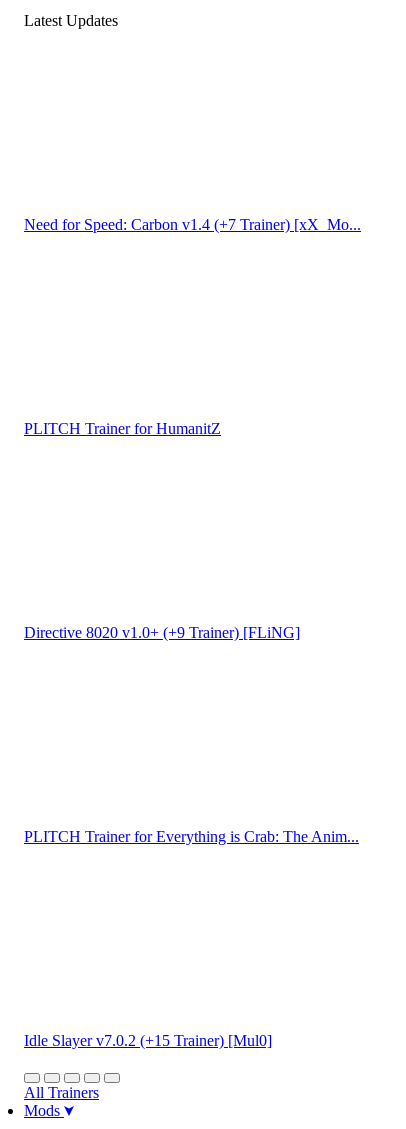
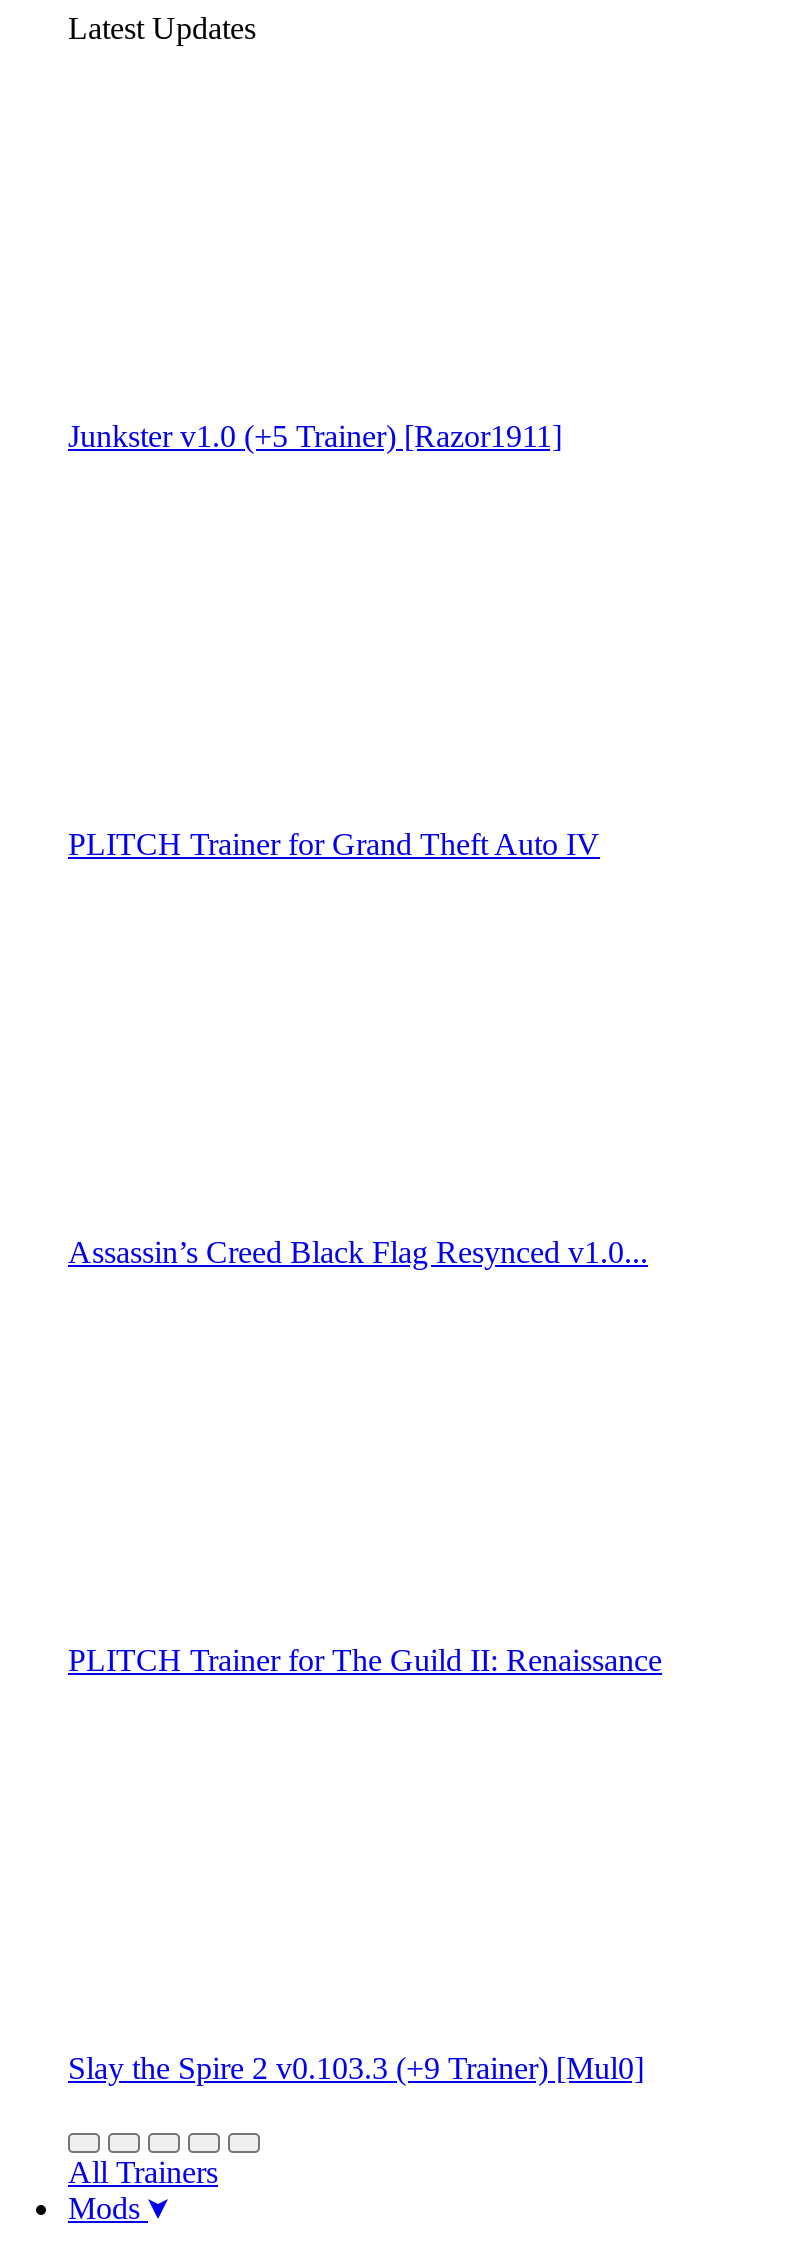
[24,216,361,233] Need for Speed: Carbon v1.4 (+7 Trainer) [xX_Mo... -> [68,419,562,453] Junkster v1.0 (+5 Trainer) [Razor1911]
[24,420,221,437] PLITCH Trainer for HumanitZ -> [68,827,600,861] PLITCH Trainer for Grand Theft Auto IV
[24,624,300,641] Directive 8020 v1.0+ (+9 Trainer) [FLiNG] -> [68,1235,648,1269] Assassin’s Creed Black Flag Resynced v1.0...
[24,828,359,845] PLITCH Trainer for Everything is Crab: The Anim... -> [68,1643,662,1677] PLITCH Trainer for The Guild II: Renaissance
[24,1032,272,1049] Idle Slayer v7.0.2 (+15 Trainer) [Mul0] -> [68,2051,644,2085] Slay the Spire 2 v0.103.3 (+9 Trainer) [Mul0]

